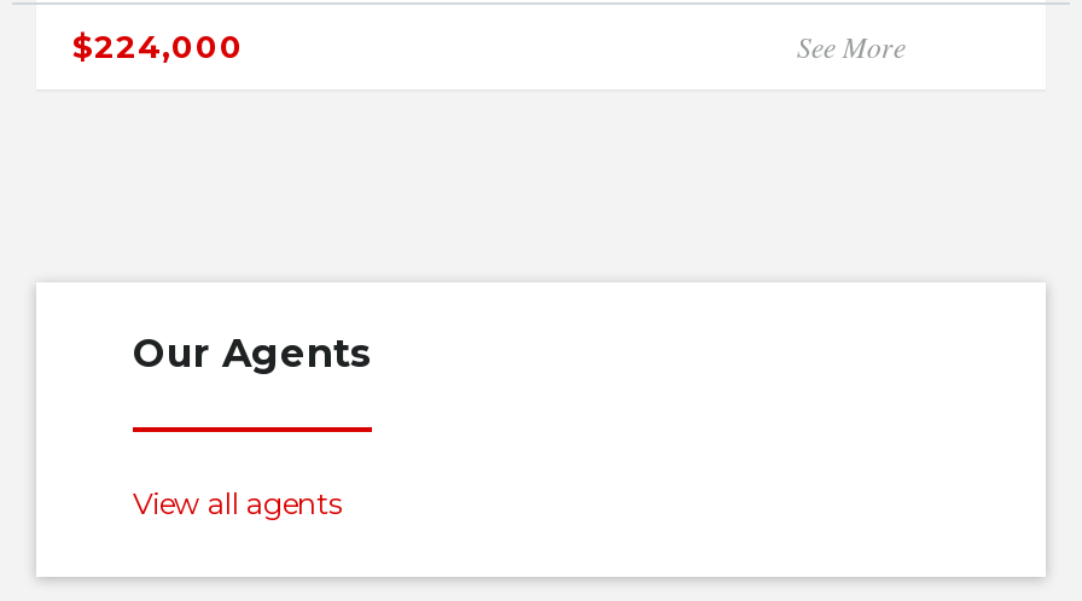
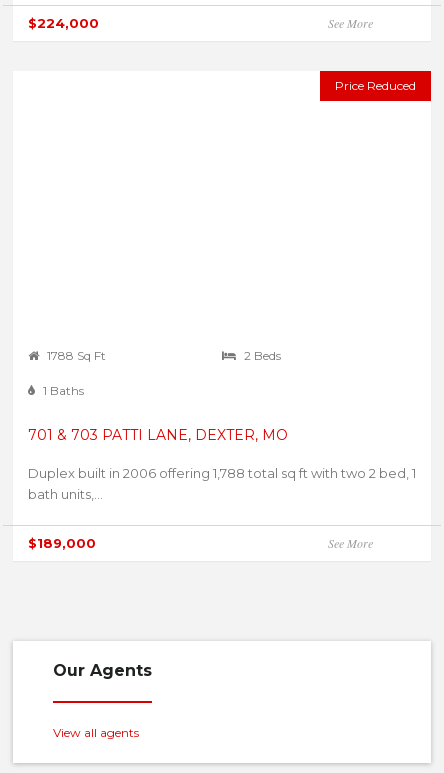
none -> [28,348,416,551] 1788 Sq Ft | 2 Beds | 1 Baths | 701 & 703 PATTI LANE, DEXTER, MO | Duplex built in 2006 offering 1,788 total sq ft with two 2 bed, 1 | bath units,... | $189,000 | See More
none -> [335,78,416,93] Price Reduced

